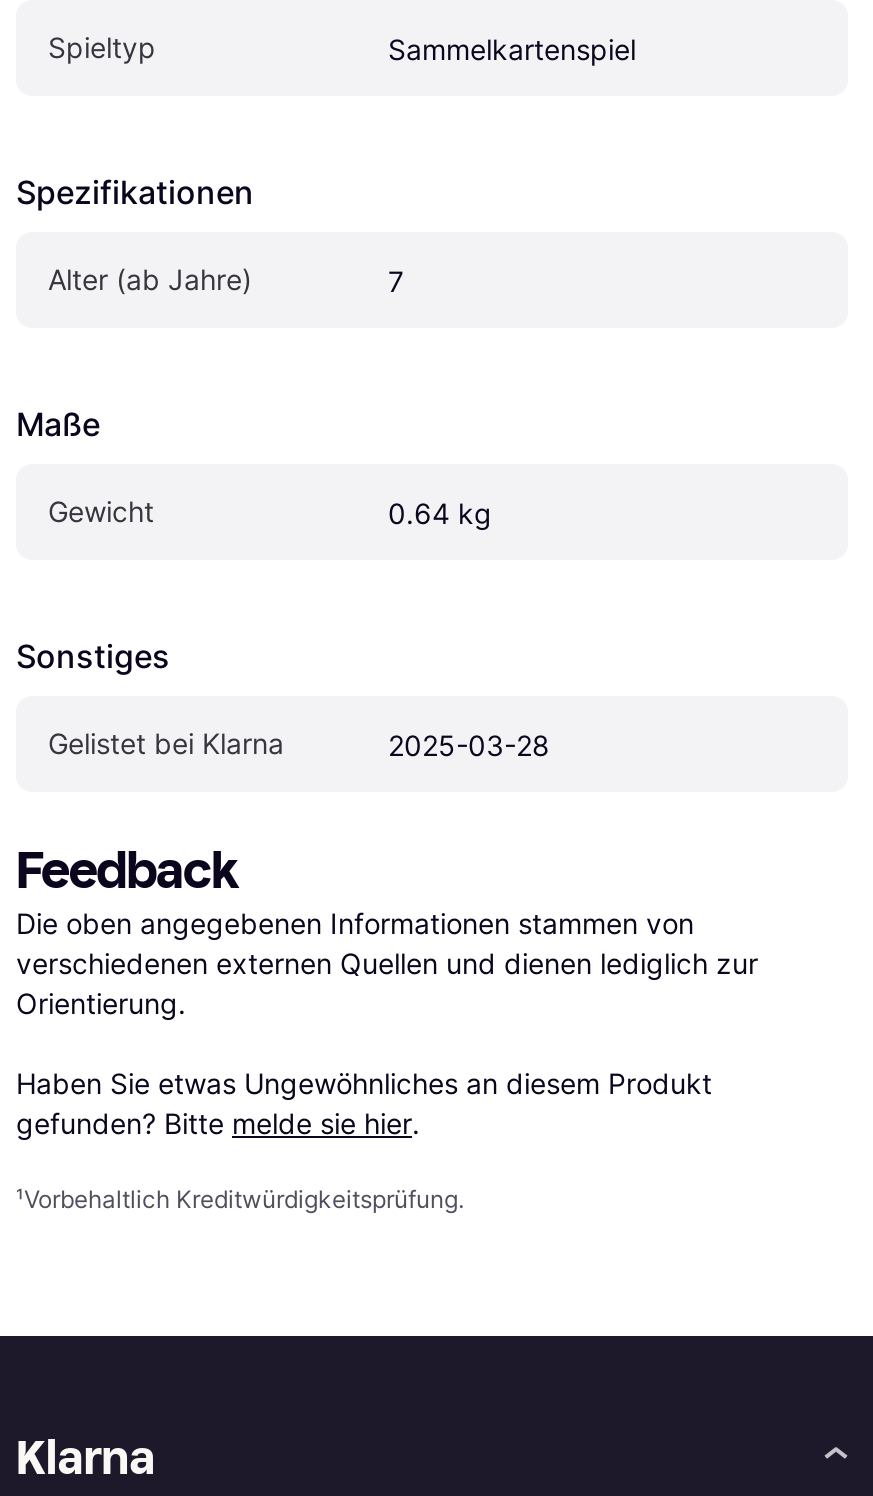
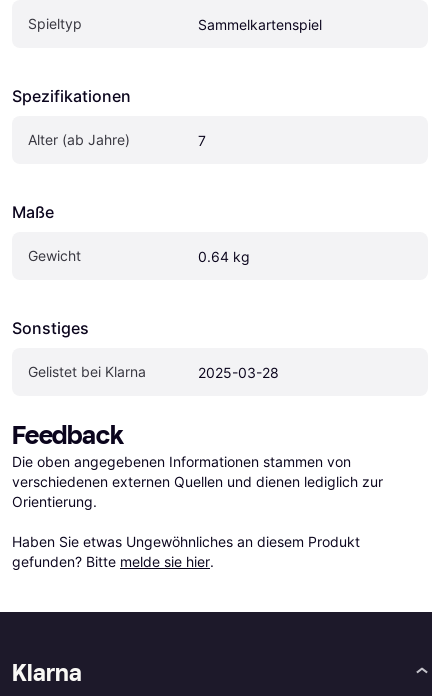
[16,1185,464,1215] ¹Vorbehaltlich Kreditwürdigkeitsprüfung. -> none

